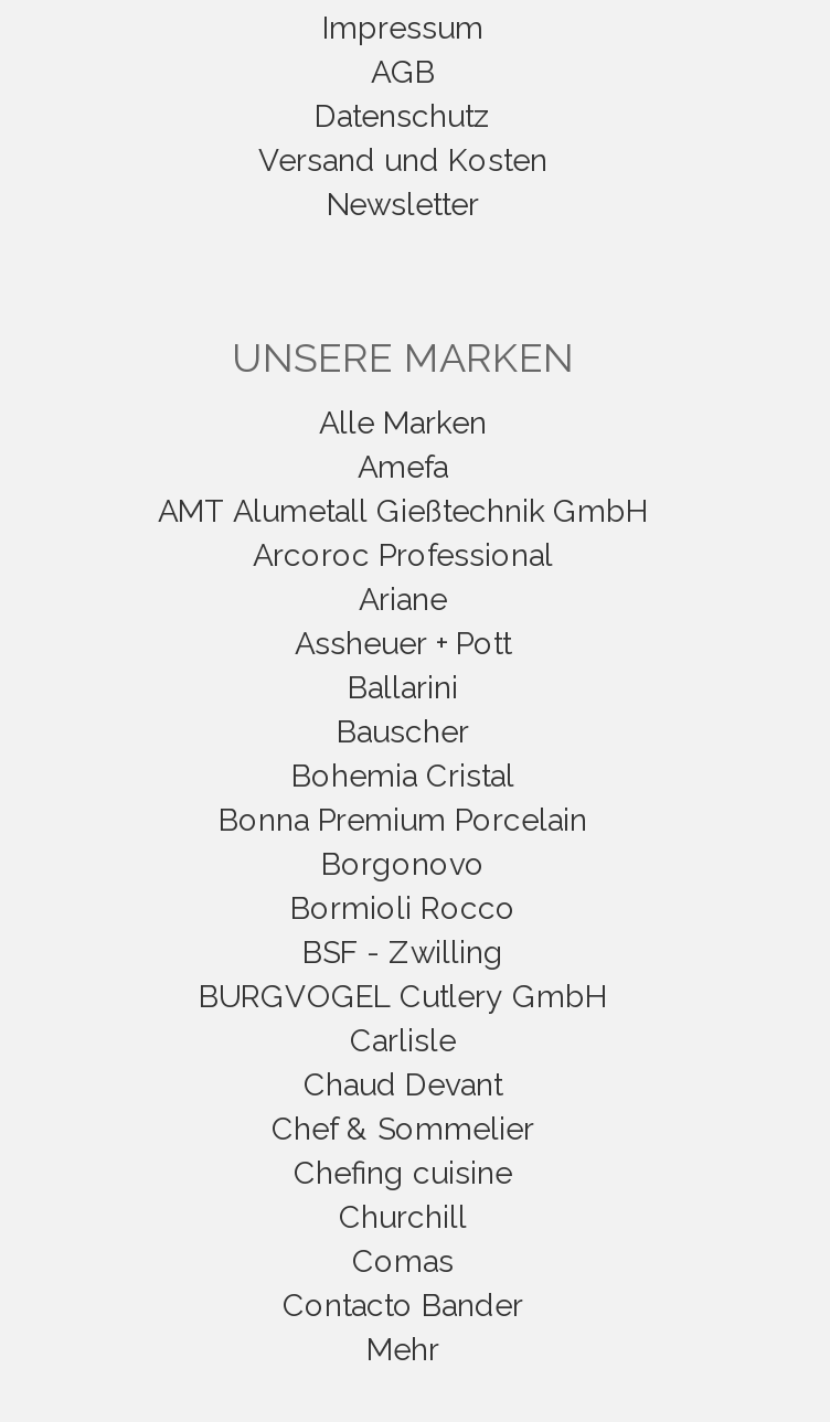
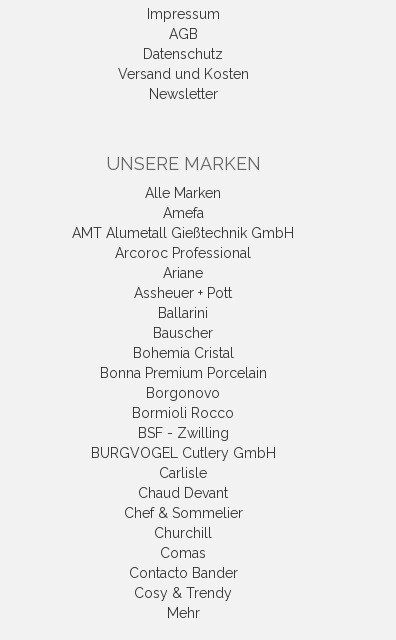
[294,1155,512,1191] Chefing cuisine -> none
moved [283,1199,523,1323] -> [128,525,237,581]: Churchill | Comas | Contacto Bander
none -> [134,585,232,601] Cosy & Trendy

